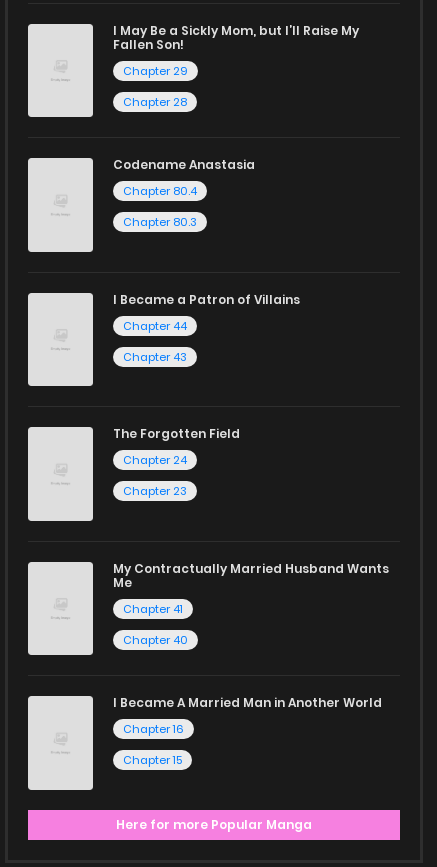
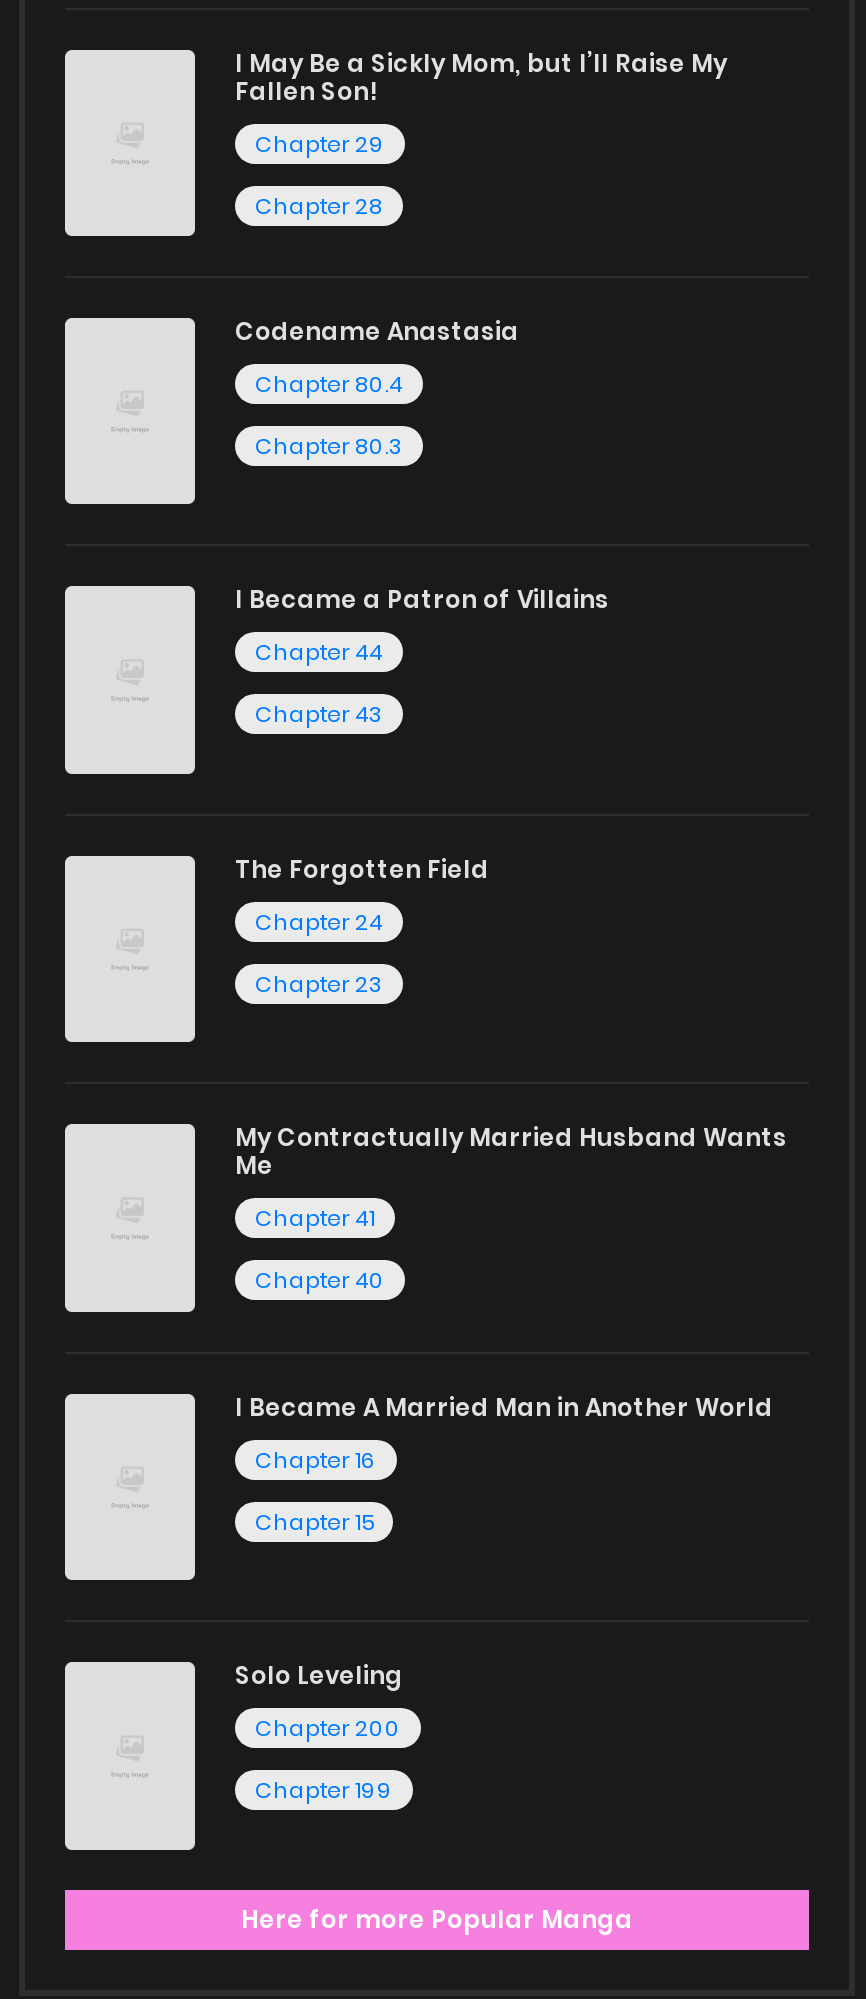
none -> [235,1659,403,1807] Solo Leveling | Chapter 200 | Chapter 199

